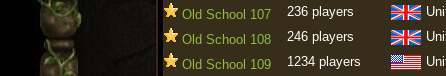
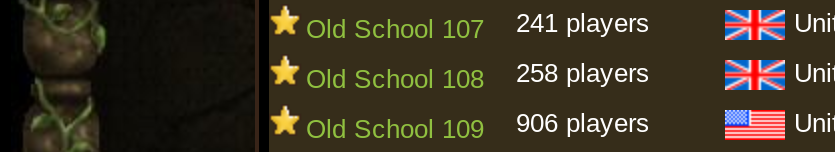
[181,4,353,22] Old School 107 236 players -> [306,8,650,44] Old School 107 241 players
[181,29,353,47] Old School 108 246 players -> [306,58,650,94] Old School 108 258 players
[181,54,360,72] Old School 109 1234 players -> [306,108,650,144] Old School 109 906 players

